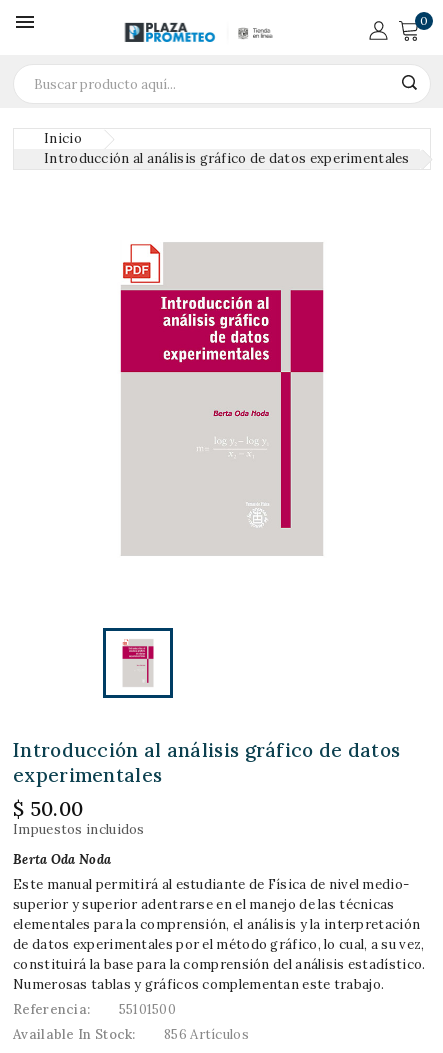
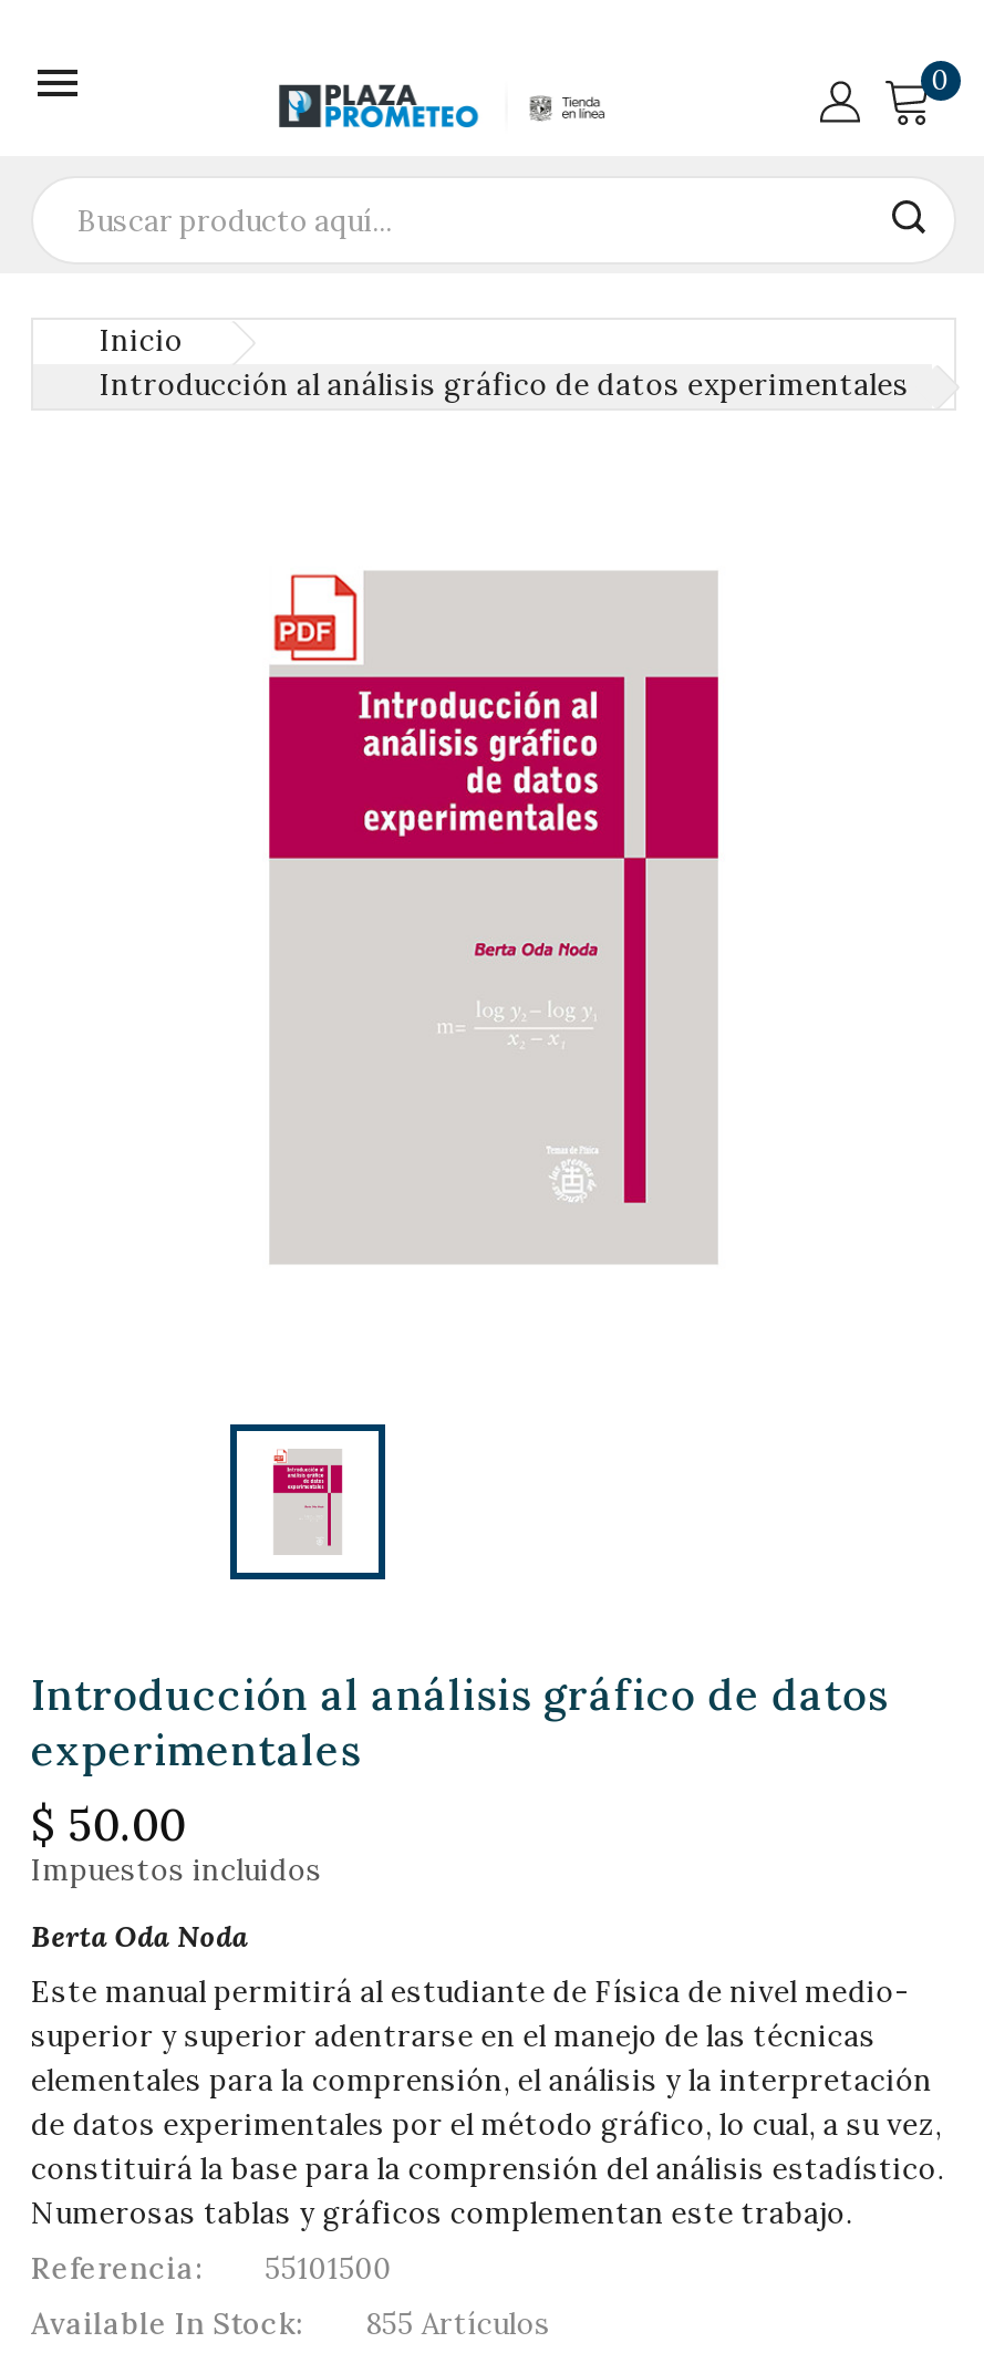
[13,1026,249,1043] Available In Stock: 856 Artículos -> [31,2305,551,2343] Available In Stock: 855 Artículos

